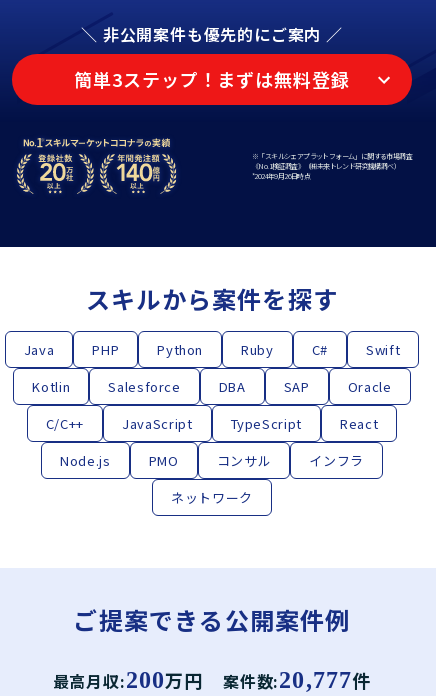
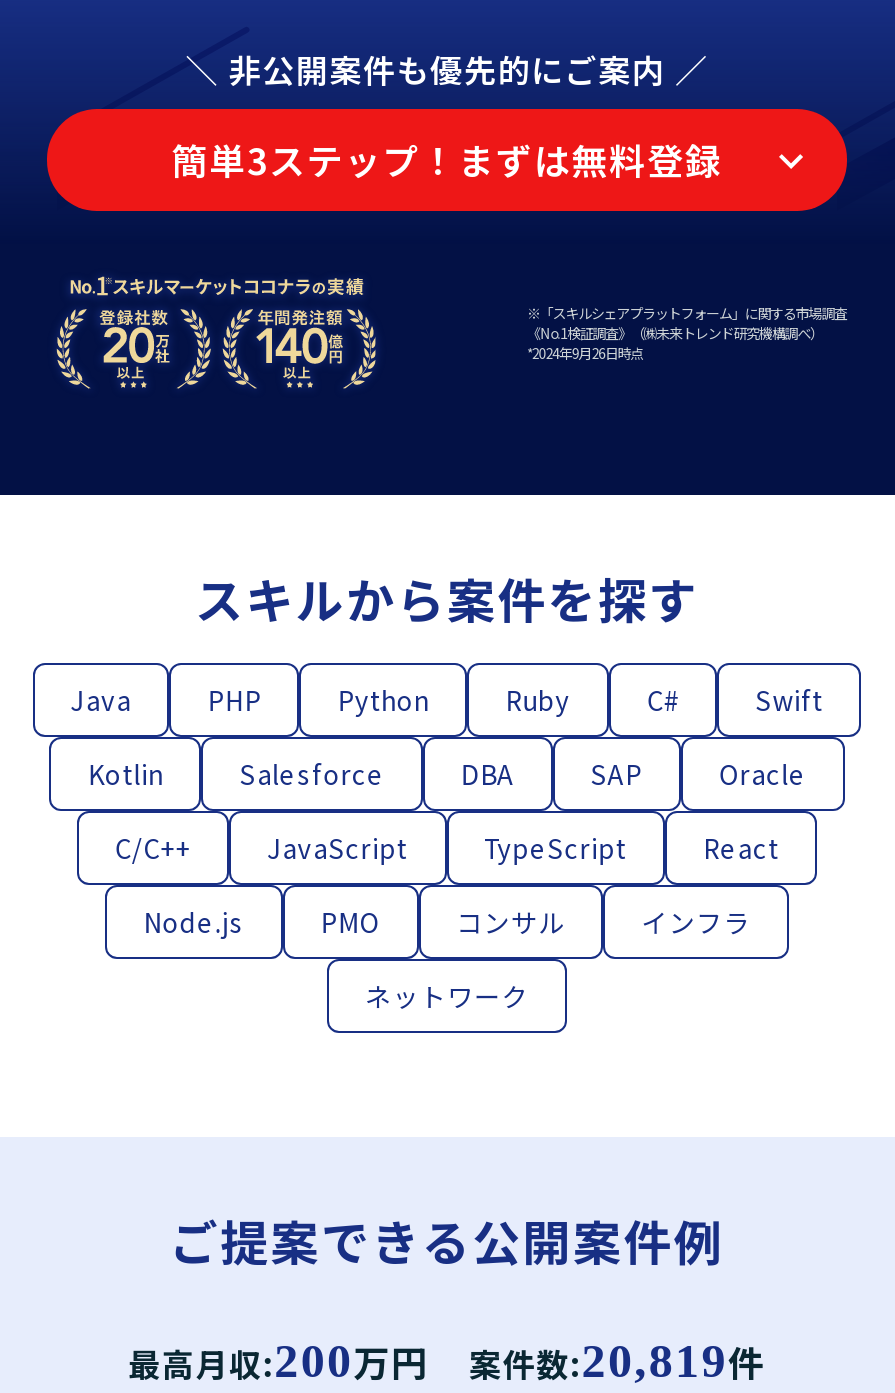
[53,667,371,693] 最高月収:200万円 案件数:20,777件 -> [128,1335,766,1387] 最高月収:200万円 案件数:20,819件

